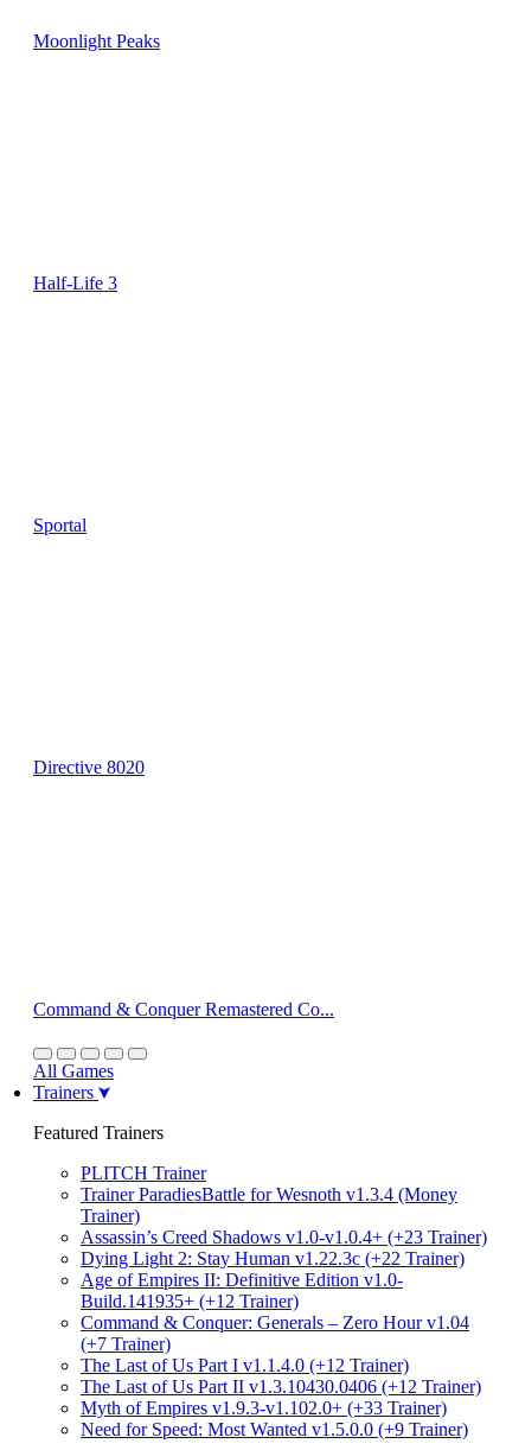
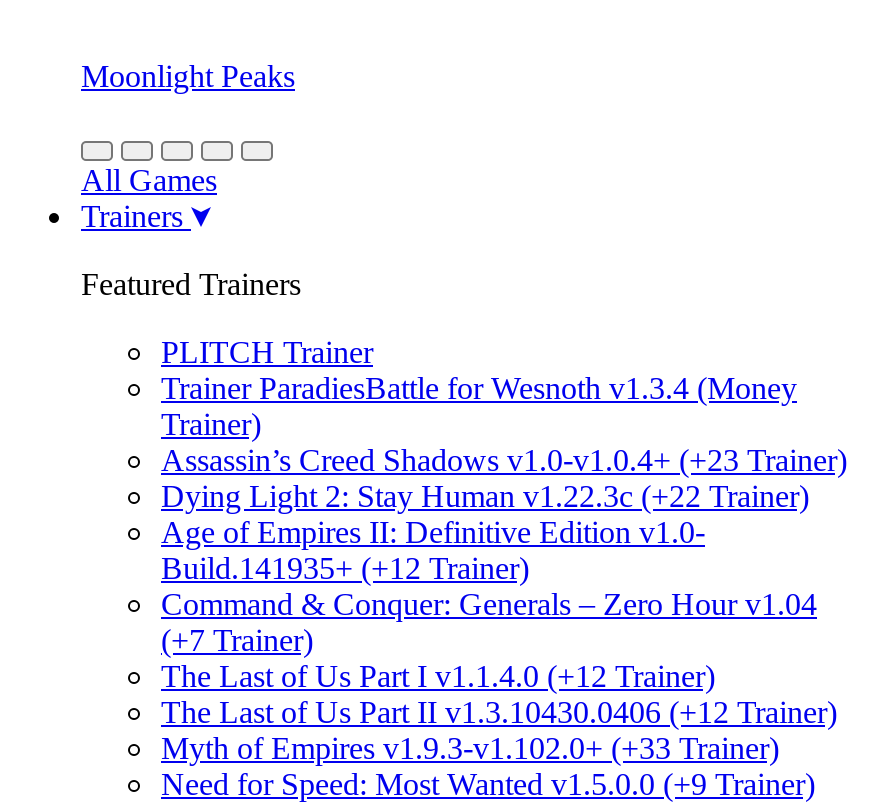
[33,273,117,293] Half-Life 3 -> none
[33,515,87,535] Sportal -> none
[33,757,145,777] Directive 8020 -> none
[33,999,334,1019] Command & Conquer Remastered Co... -> none

